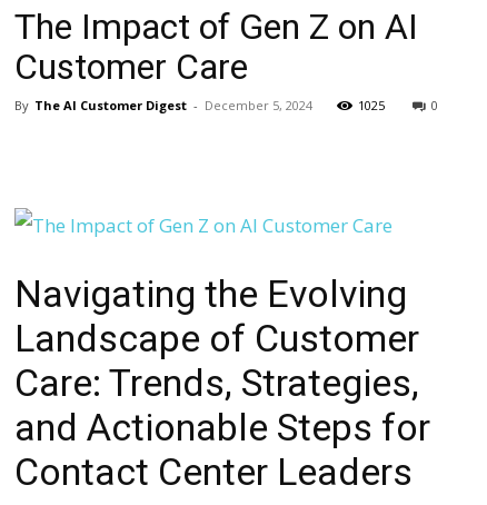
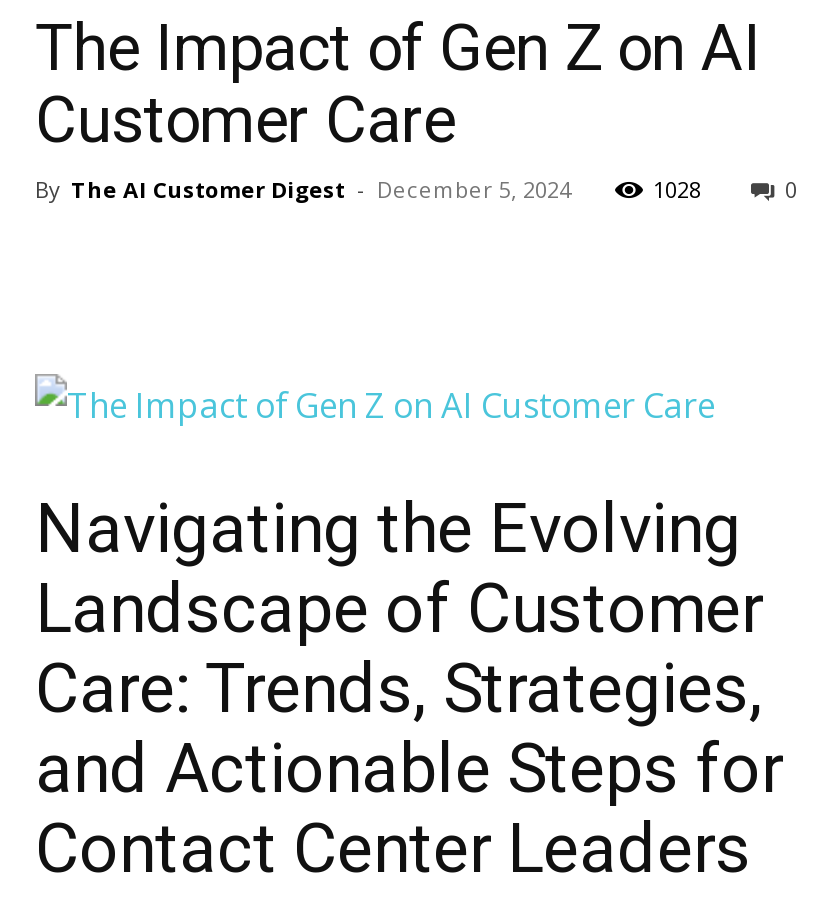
[358,97,385,113] 1025 -> [653,174,701,204] 1028

